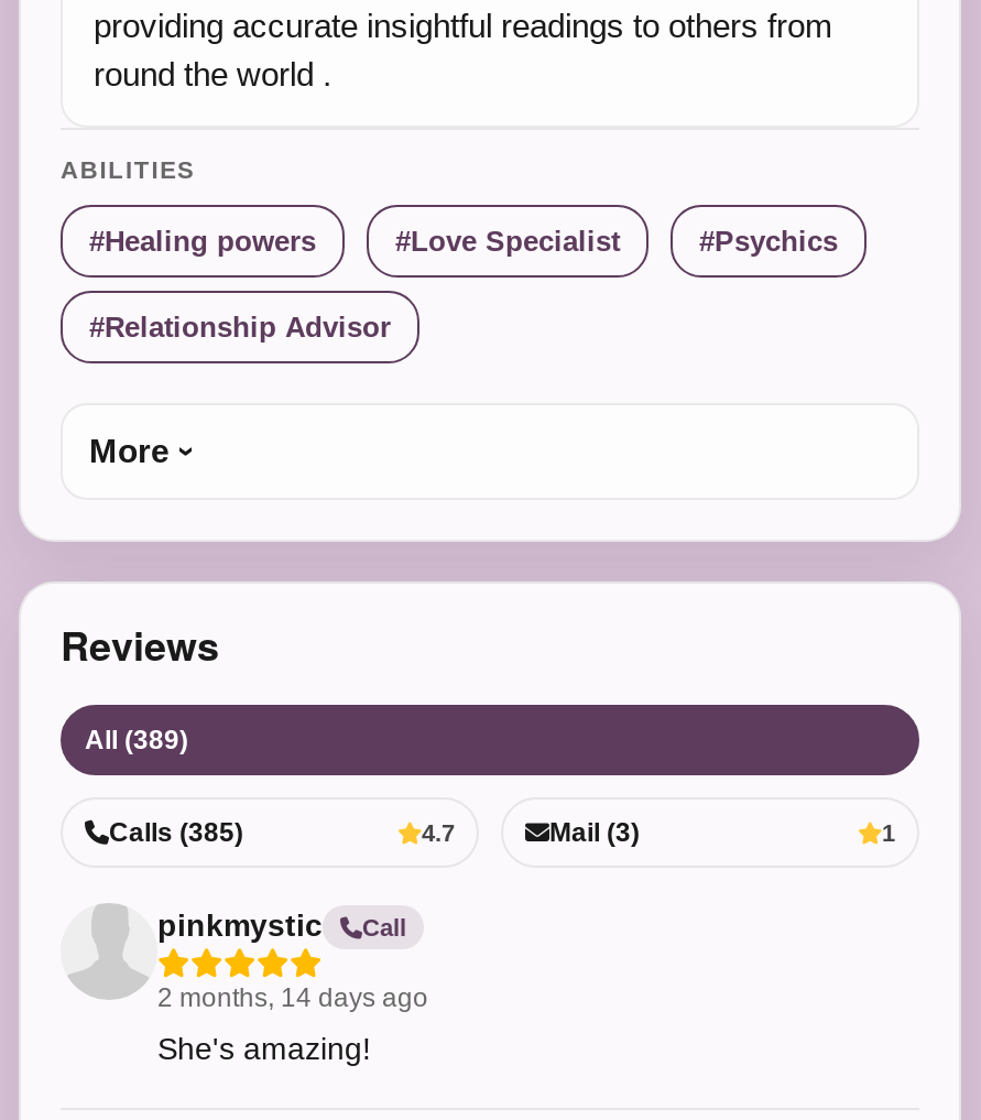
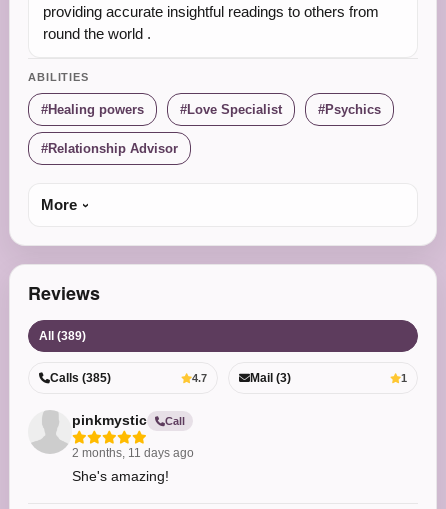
[157,982,428,1013] 2 months, 14 days ago -> [72,446,194,460] 2 months, 11 days ago

